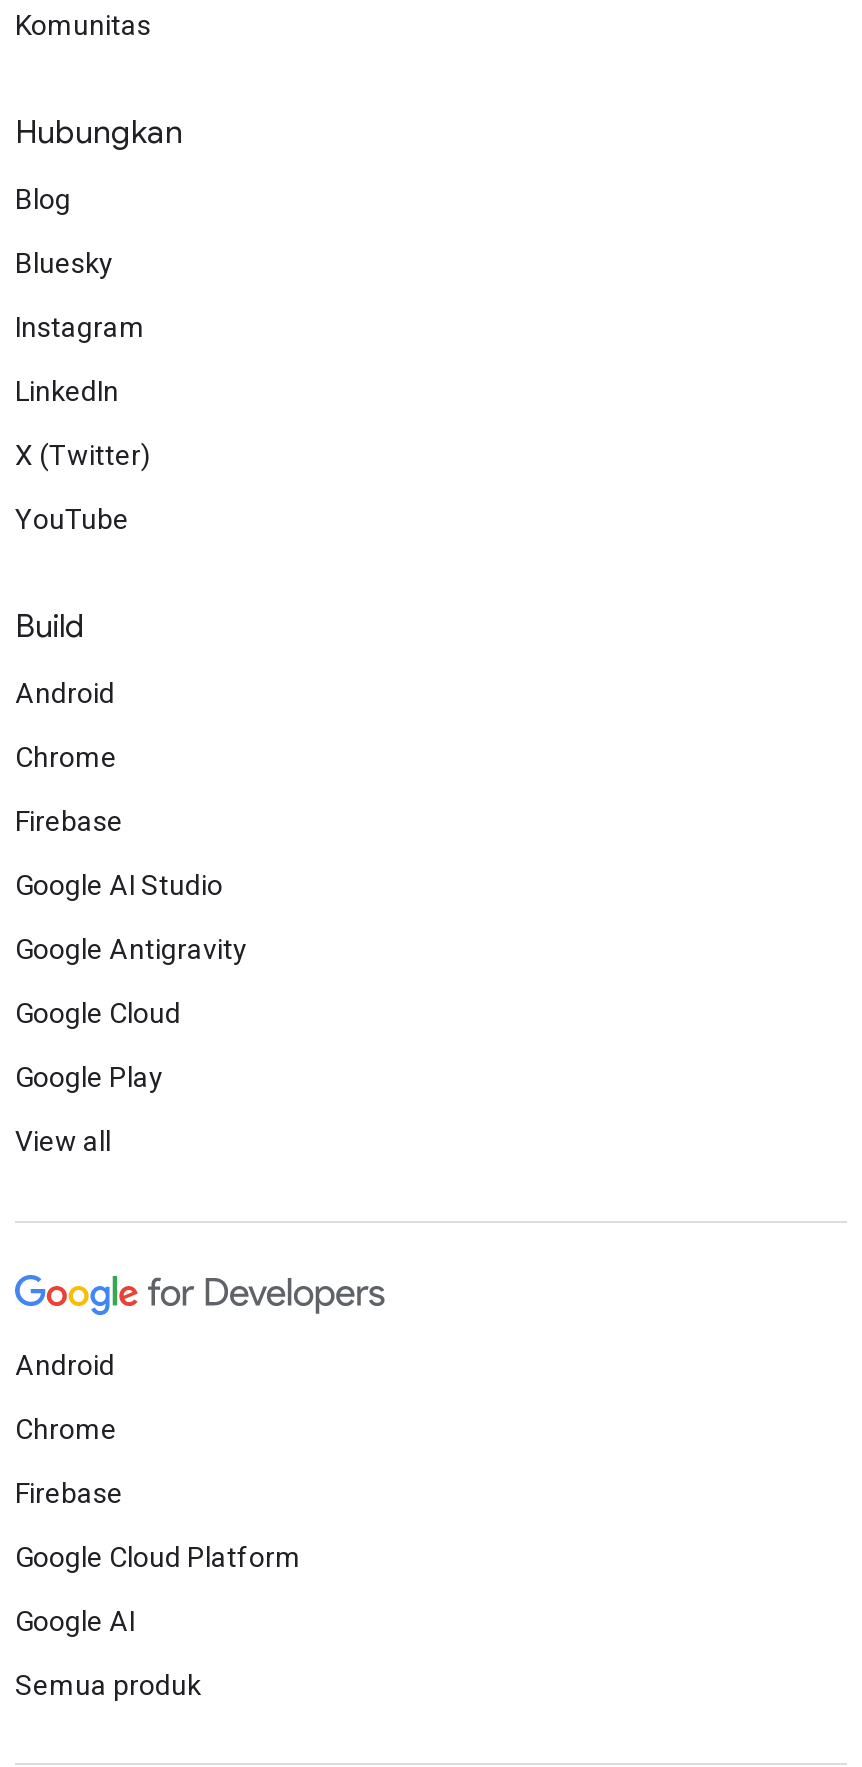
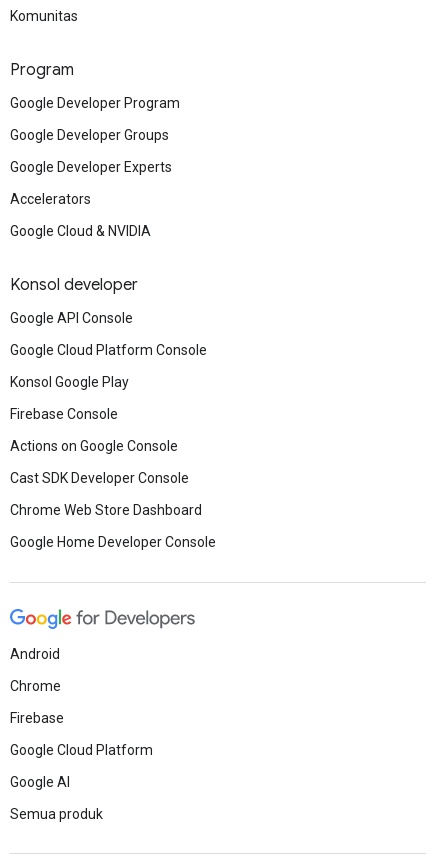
[15,114,247,1158] Hubungkan | Blog | Bluesky | Instagram | LinkedIn | X (Twitter) | YouTube | Build | Android | Chrome | Firebase | Google AI Studio | Google Antigravity | Google Cloud | Google Play | View all -> [10,60,216,550] Program | Google Developer Program | Google Developer Groups | Google Developer Experts | Accelerators | Google Cloud & NVIDIA | Konsol developer | Google API Console | Google Cloud Platform Console | Konsol Google Play | Firebase Console | Actions on Google Console | Cast SDK Developer Console | Chrome Web Store Dashboard | Google Home Developer Console

